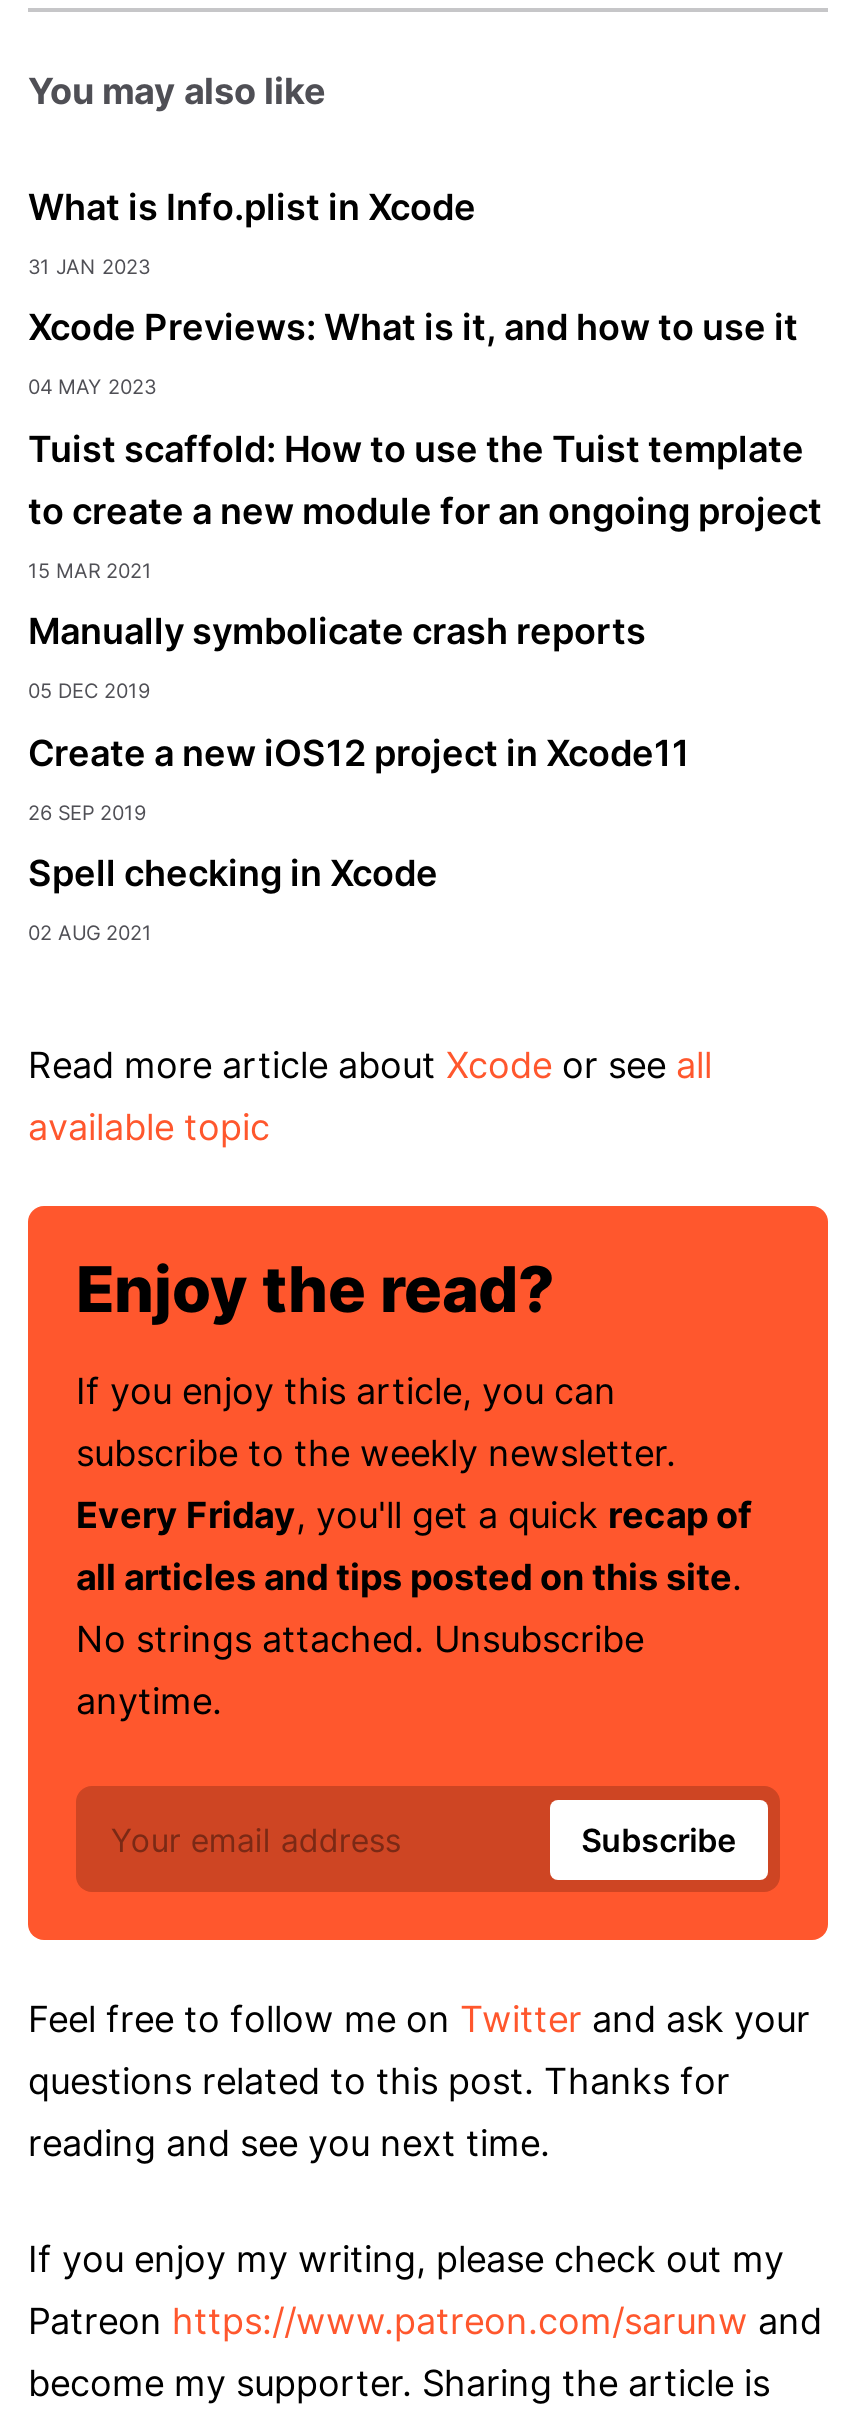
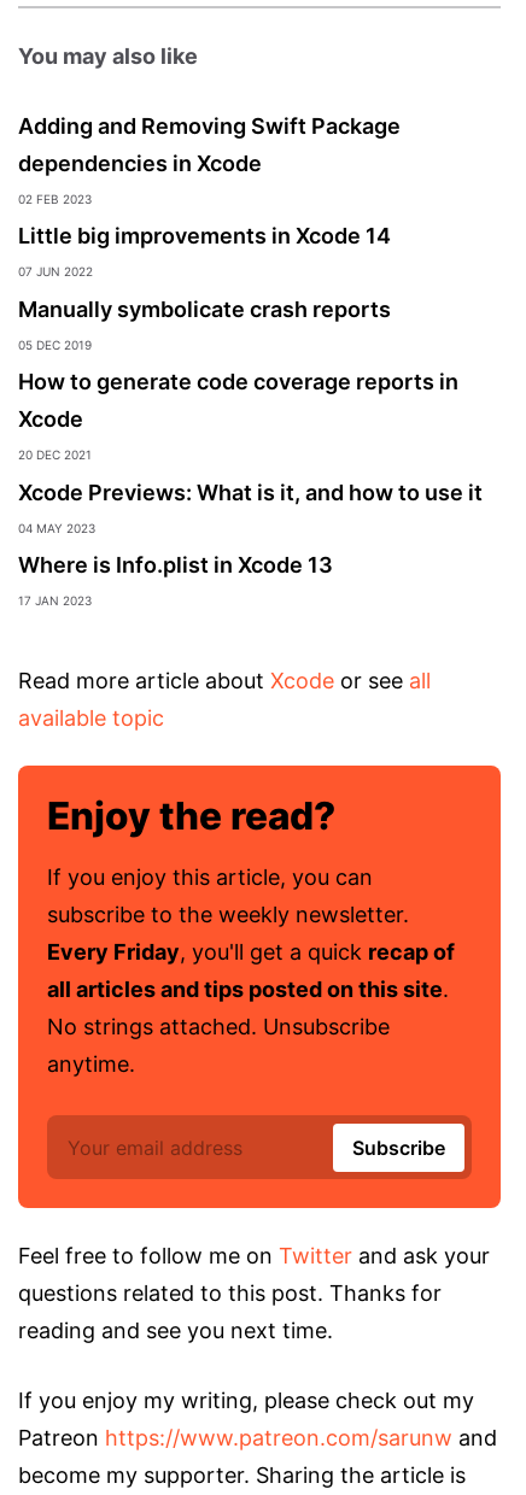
[28,186,822,584] What is Info.plist in Xcode | 31 Jan 2023 | Tuist scaffold: How to use the Tuist template | to create a new module for an ongoing project | 15 Mar 2021 -> [18,113,401,280] Adding and Removing Swift Package | dependencies in Xcode | 02 Feb 2023 | Little big improvements in Xcode 14 | 07 Jun 2022
moved [28,307,798,401] -> [18,480,483,536]: Xcode Previews: What is it, and how to use it | 04 May 2023
moved [28,611,646,705] -> [18,296,391,353]: Manually symbolicate crash reports | 05 Dec 2019
[28,732,690,947] Create a new iOS12 project in Xcode11 | 26 Sep 2019 | Spell checking in Xcode | 02 Aug 2021 -> [18,369,458,609] How to generate code coverage reports in | Xcode | 20 Dec 2021 | Where is Info.plist in Xcode 13 | 17 Jan 2023

